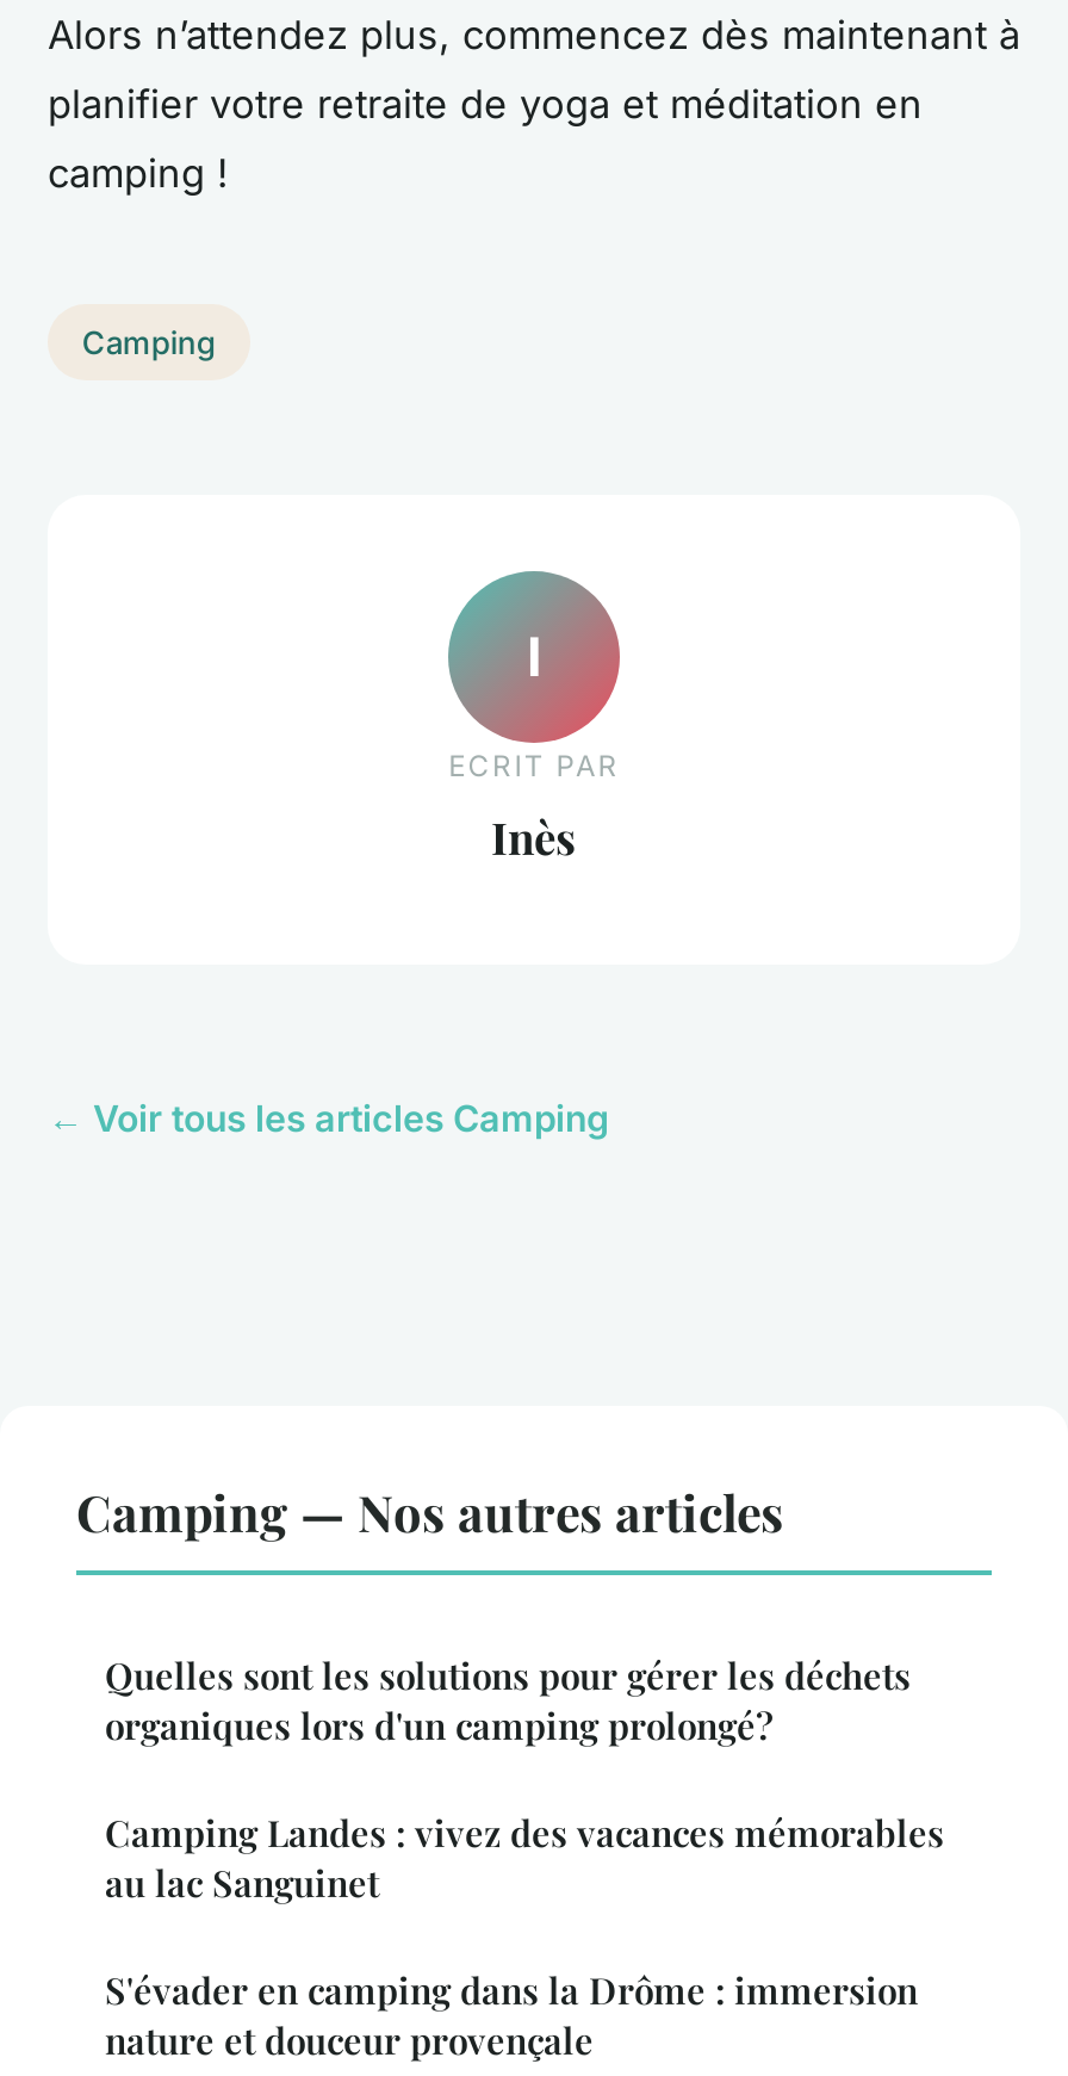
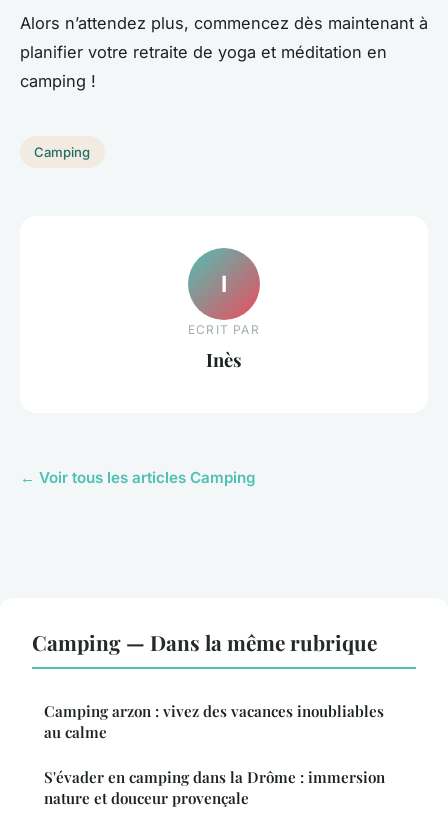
[76,1478,944,1907] Camping — Nos autres articles | Quelles sont les solutions pour gérer les déchets | organiques lors d'un camping prolongé? | Camping Landes : vivez des vacances mémorables | au lac Sanguinet -> [32,628,384,742] Camping — Dans la même rubrique | Camping arzon : vivez des vacances inoubliables | au calme

